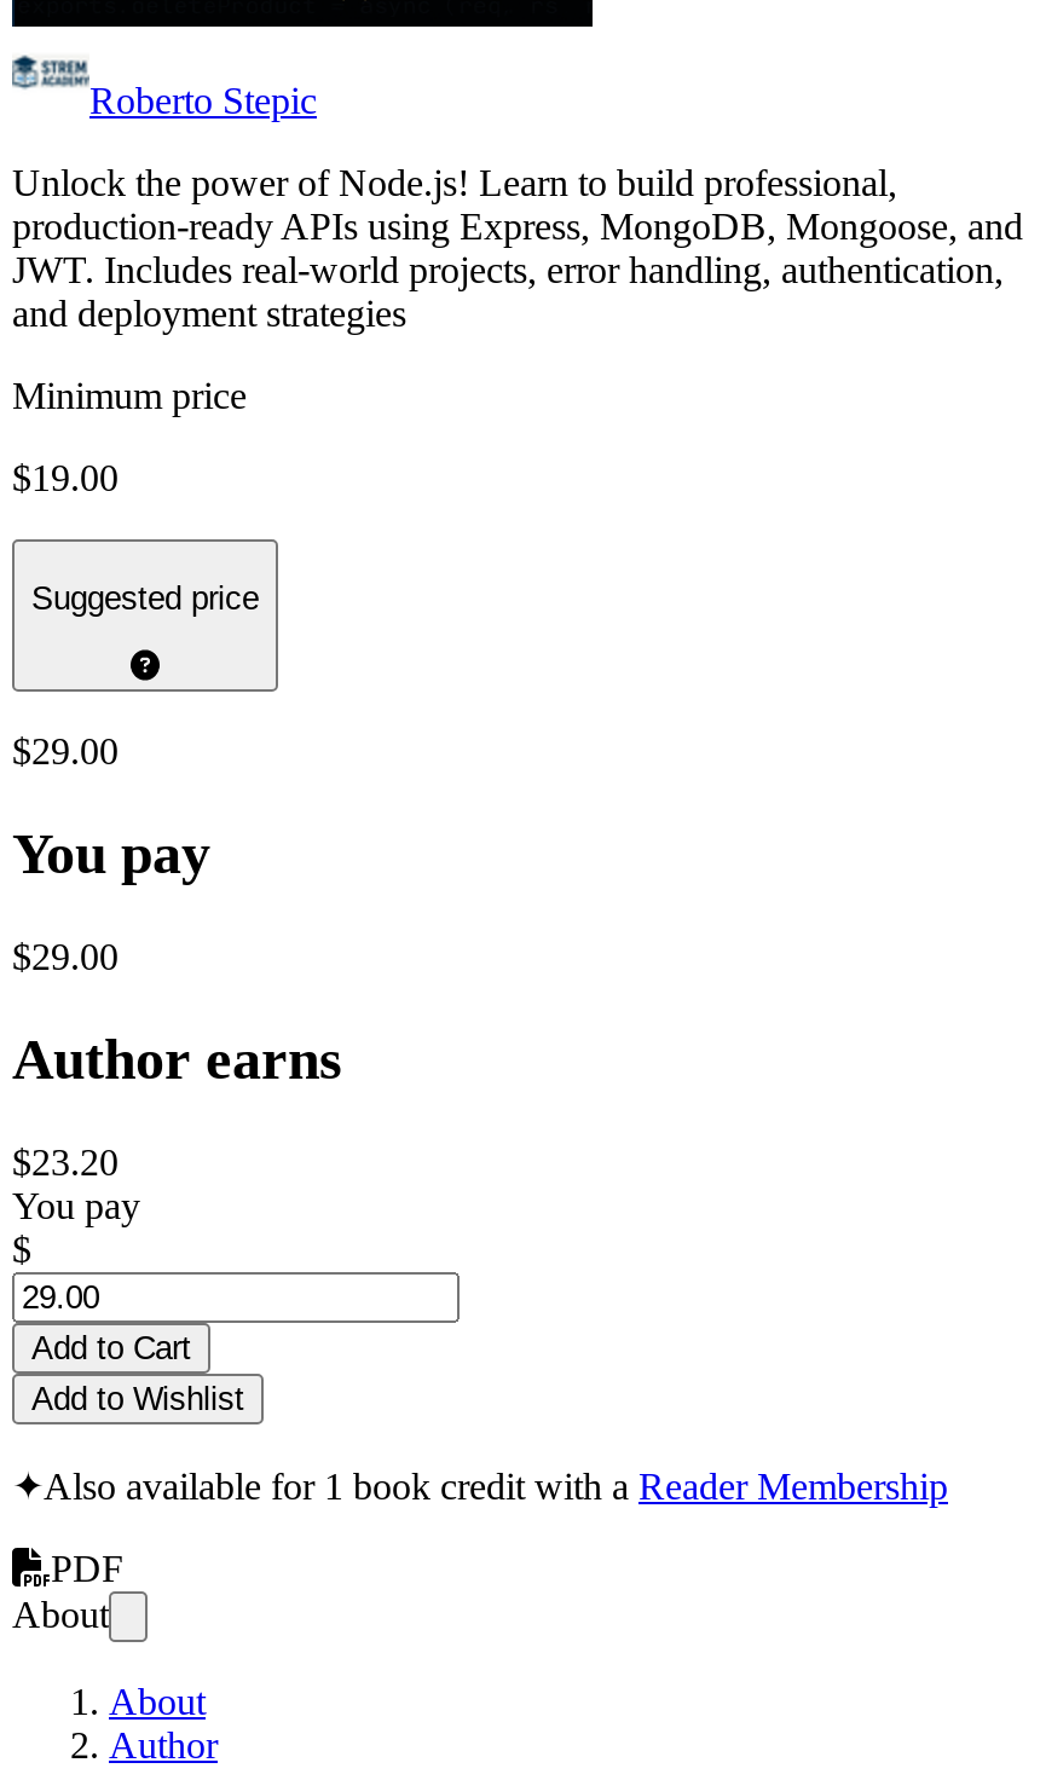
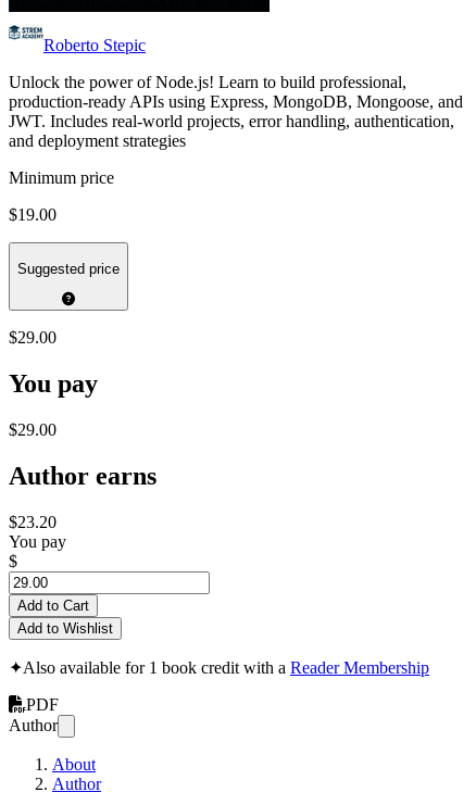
[12,1593,109,1634] About -> [9,716,58,734] Author

